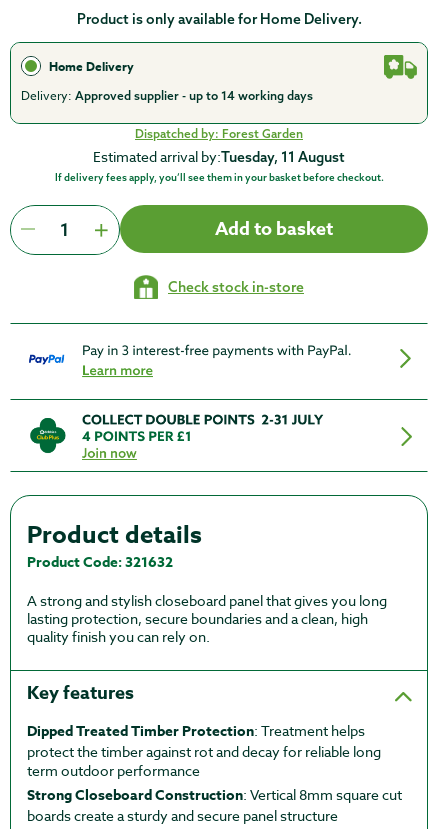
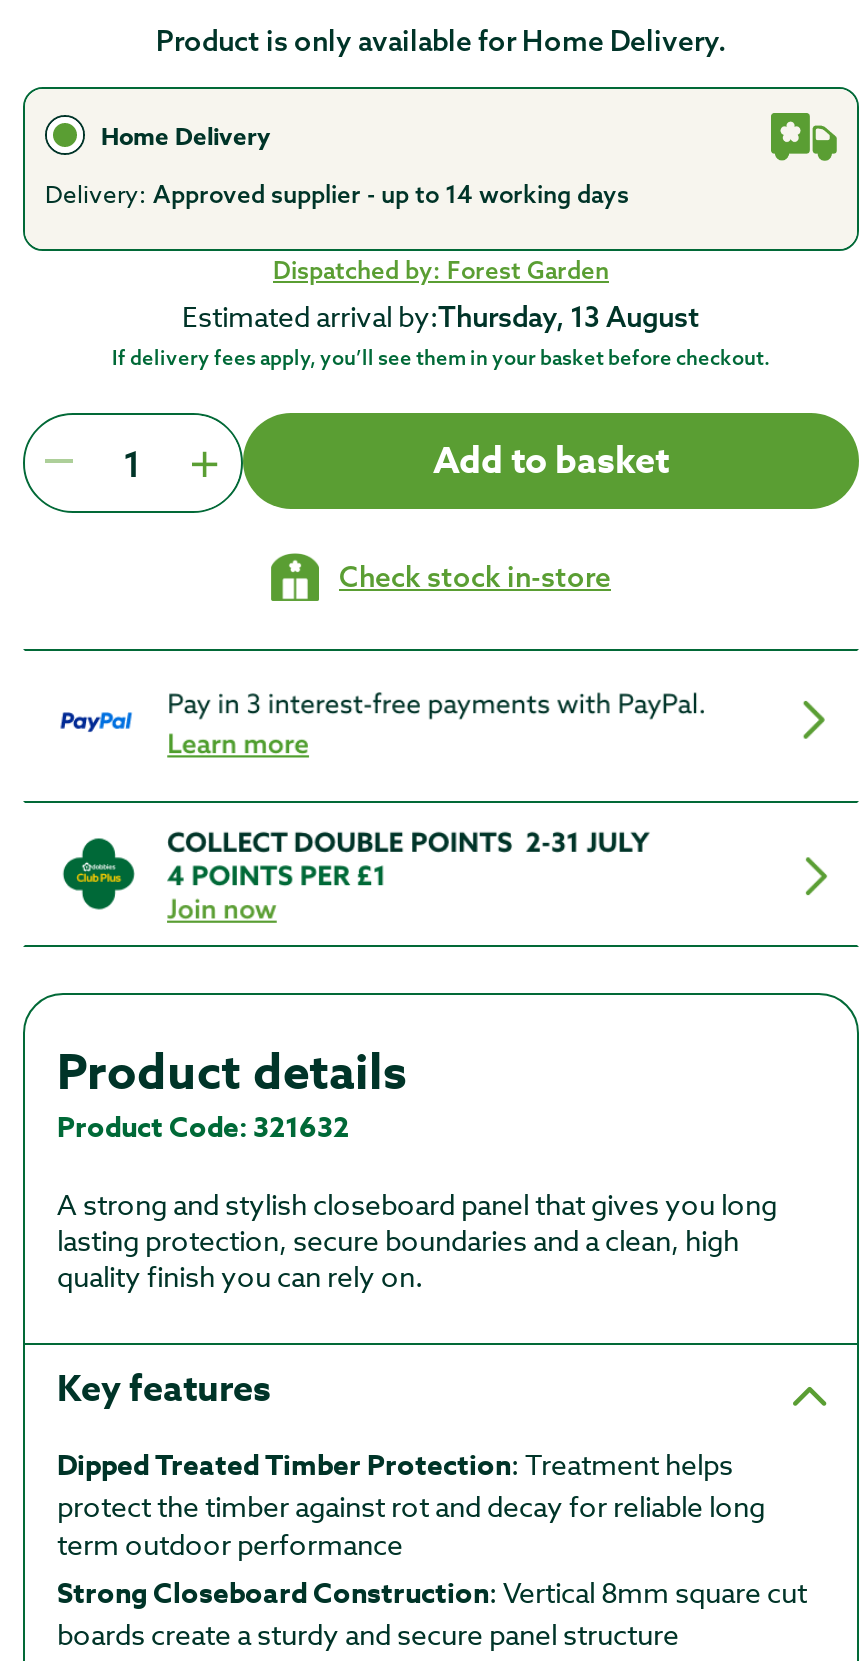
[93,147,345,166] Estimated arrival by:Tuesday, 11 August -> [182,297,700,335] Estimated arrival by:Thursday, 13 August

